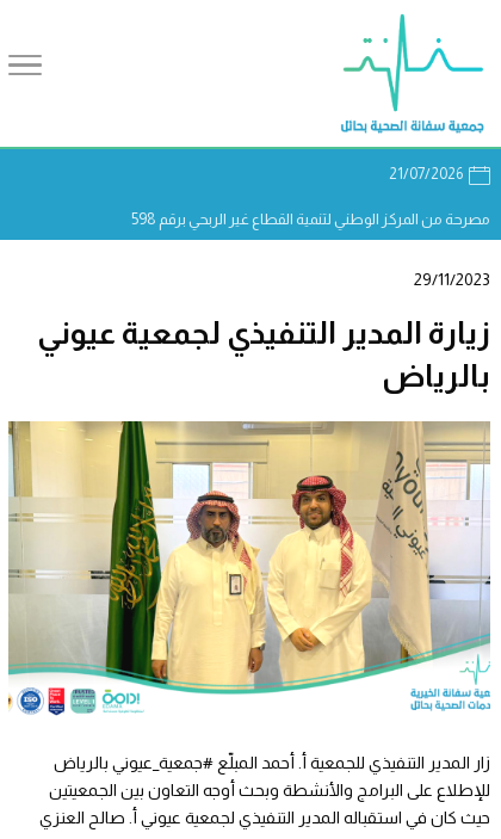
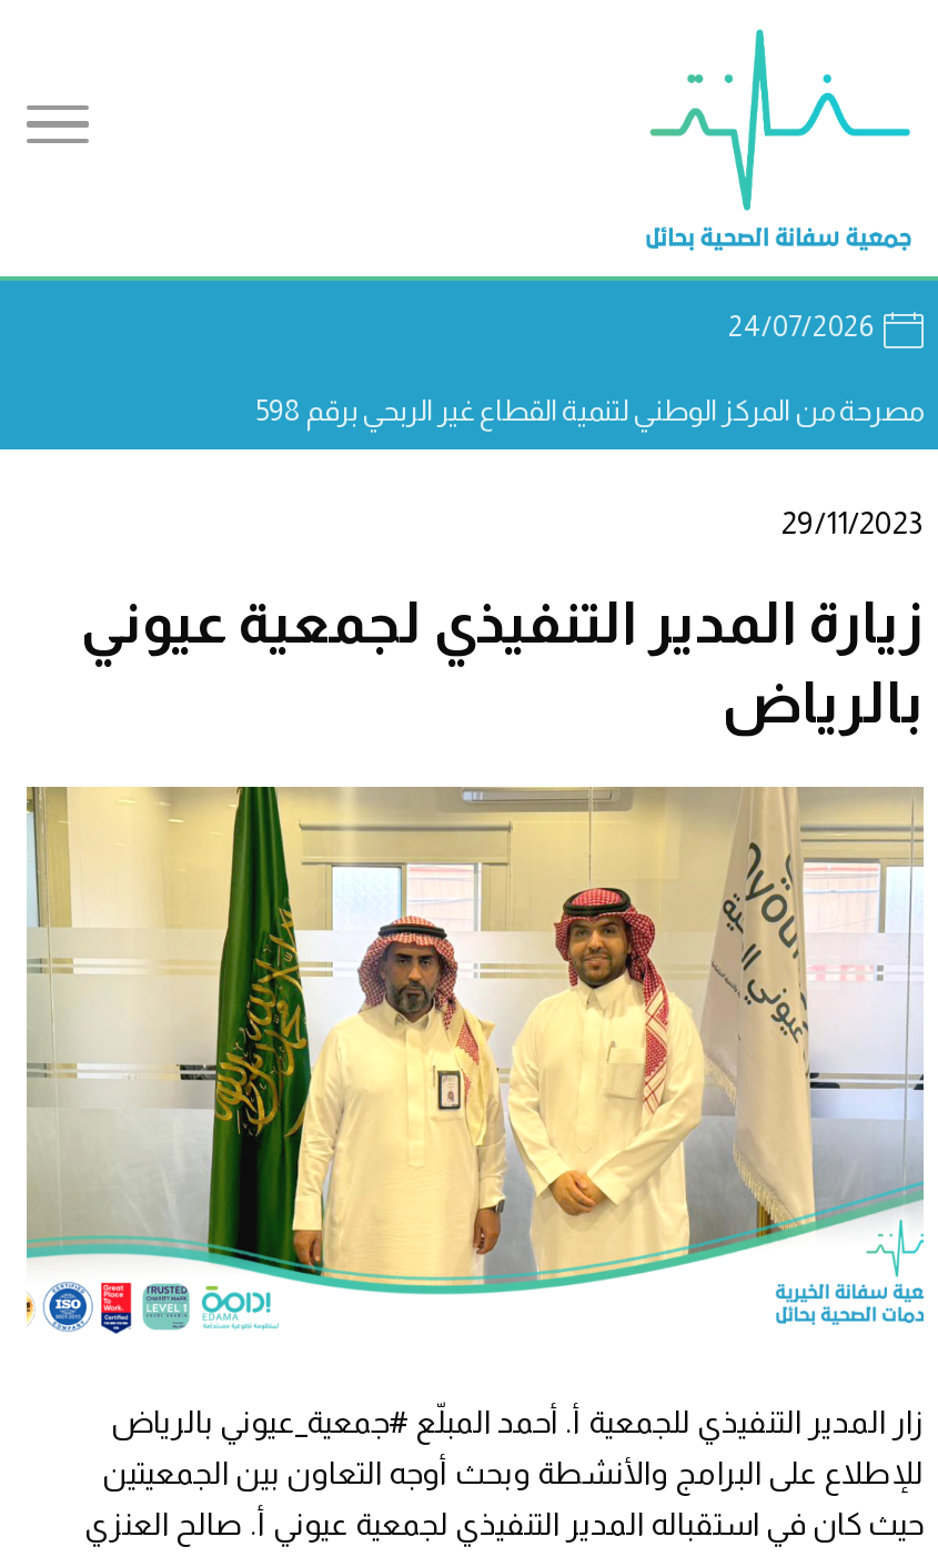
[389,165,463,183] 21/07/2026 -> [728,310,873,343] 24/07/2026

